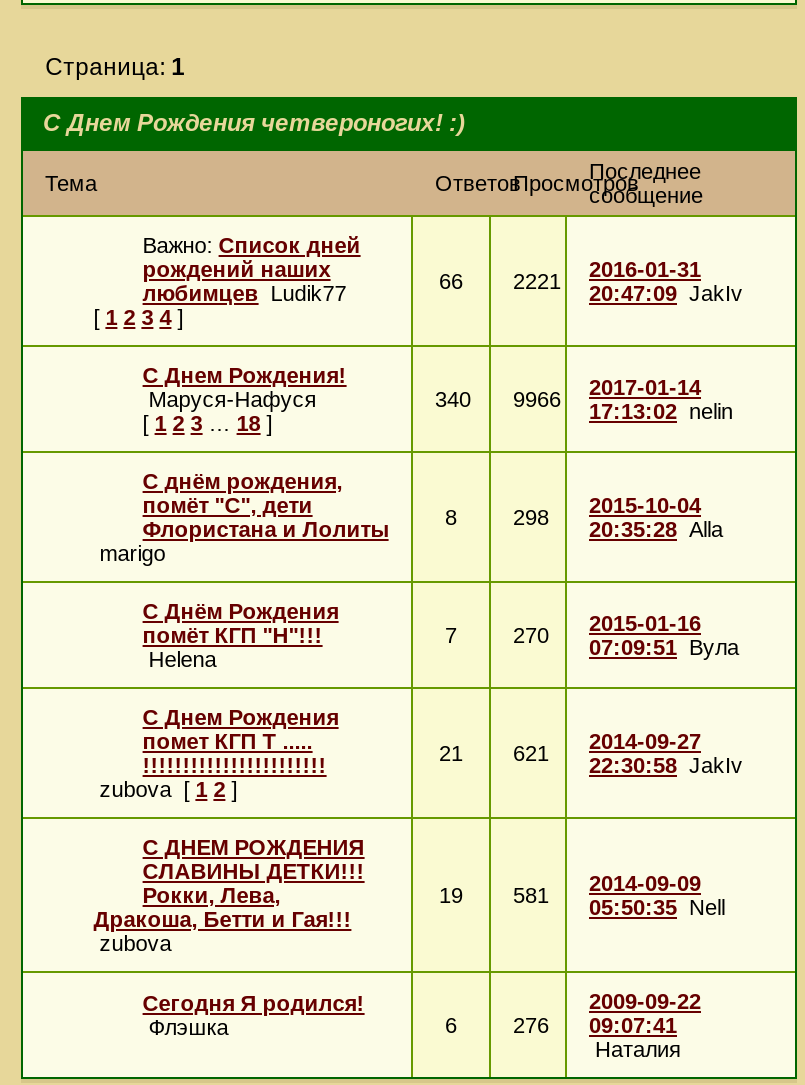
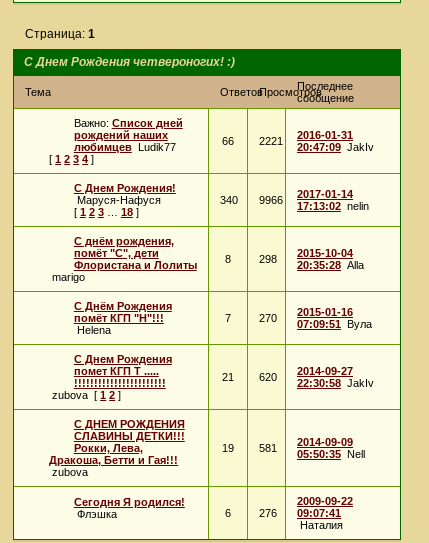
[513,730,743,778] 621 2014-09-27 22:30:58 JakIv -> [259,365,374,389] 620 2014-09-27 22:30:58 JakIv

